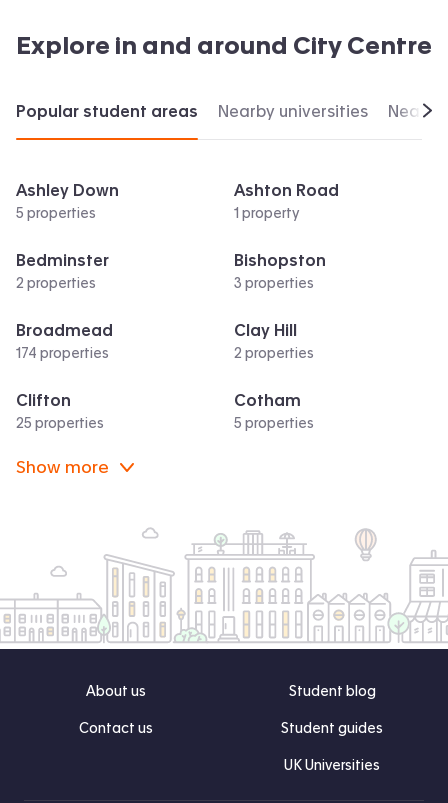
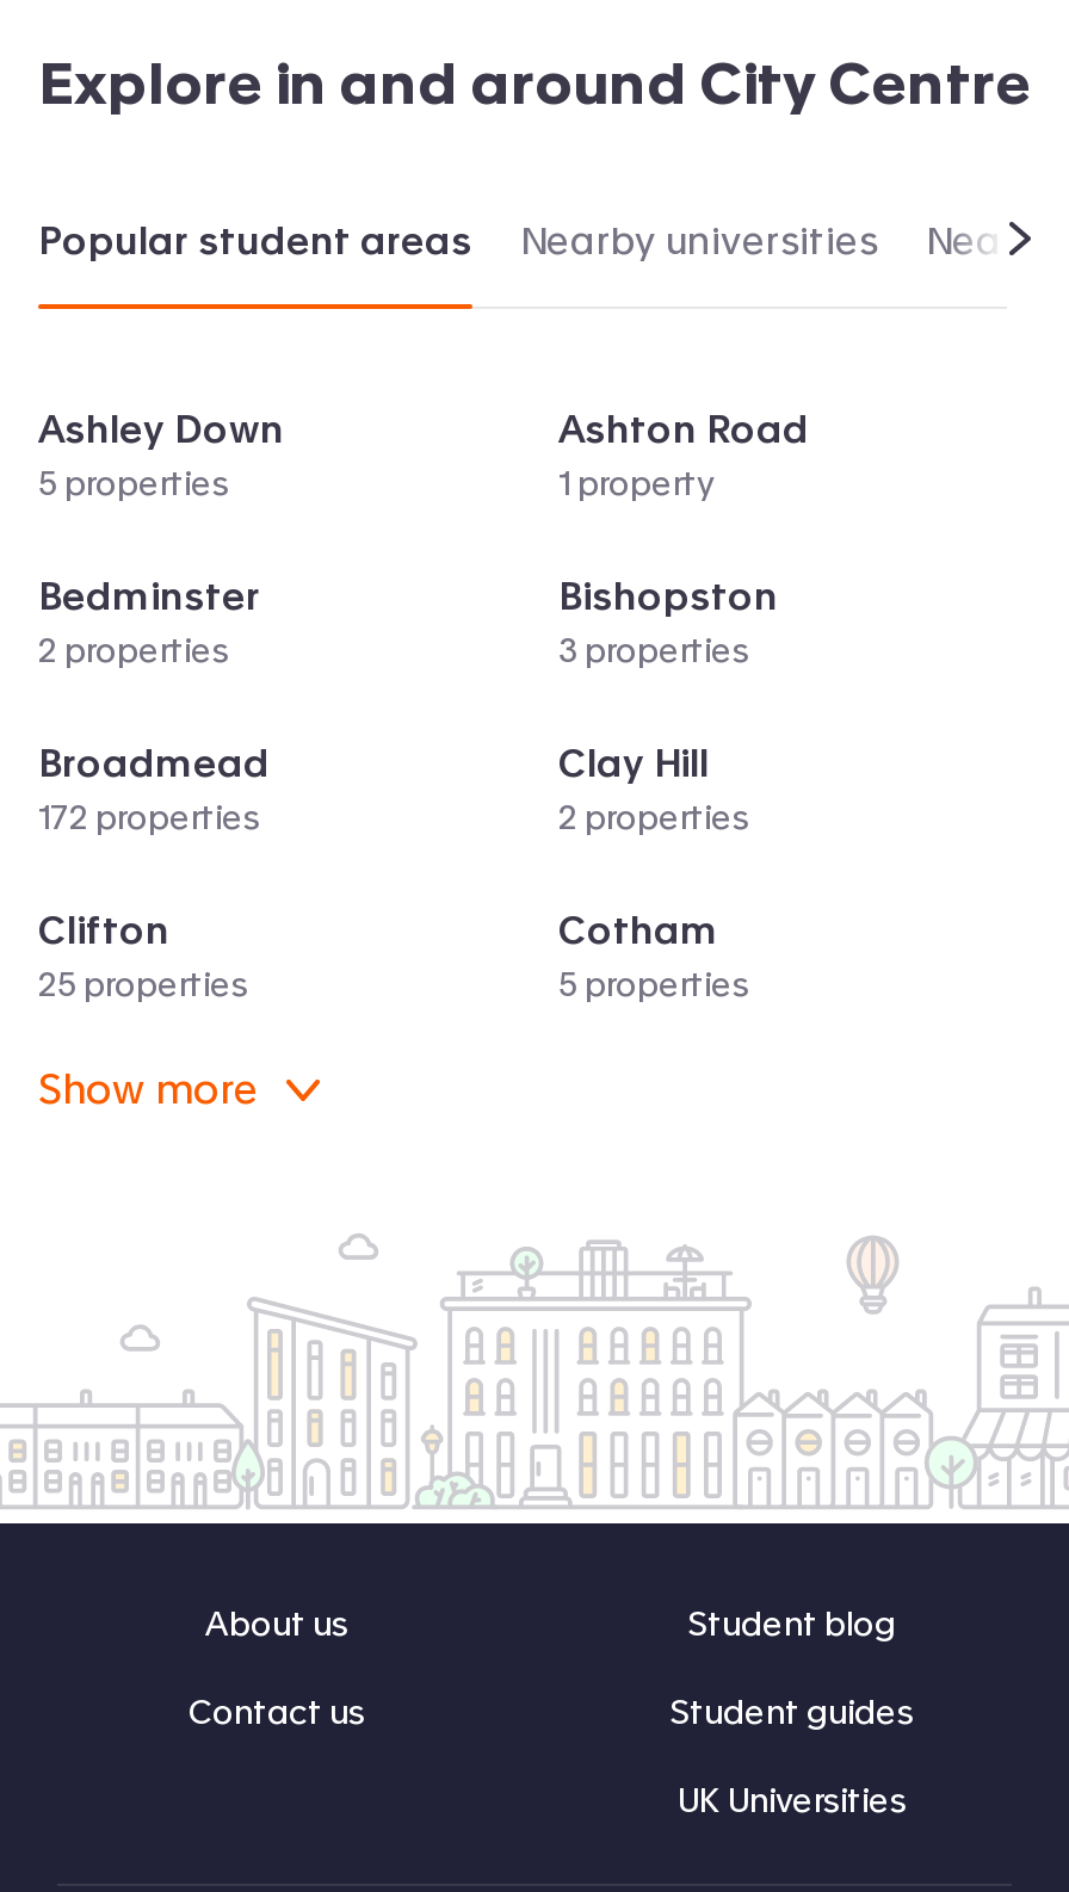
[16,346,109,360] 174 properties -> [38,801,260,834] 172 properties

